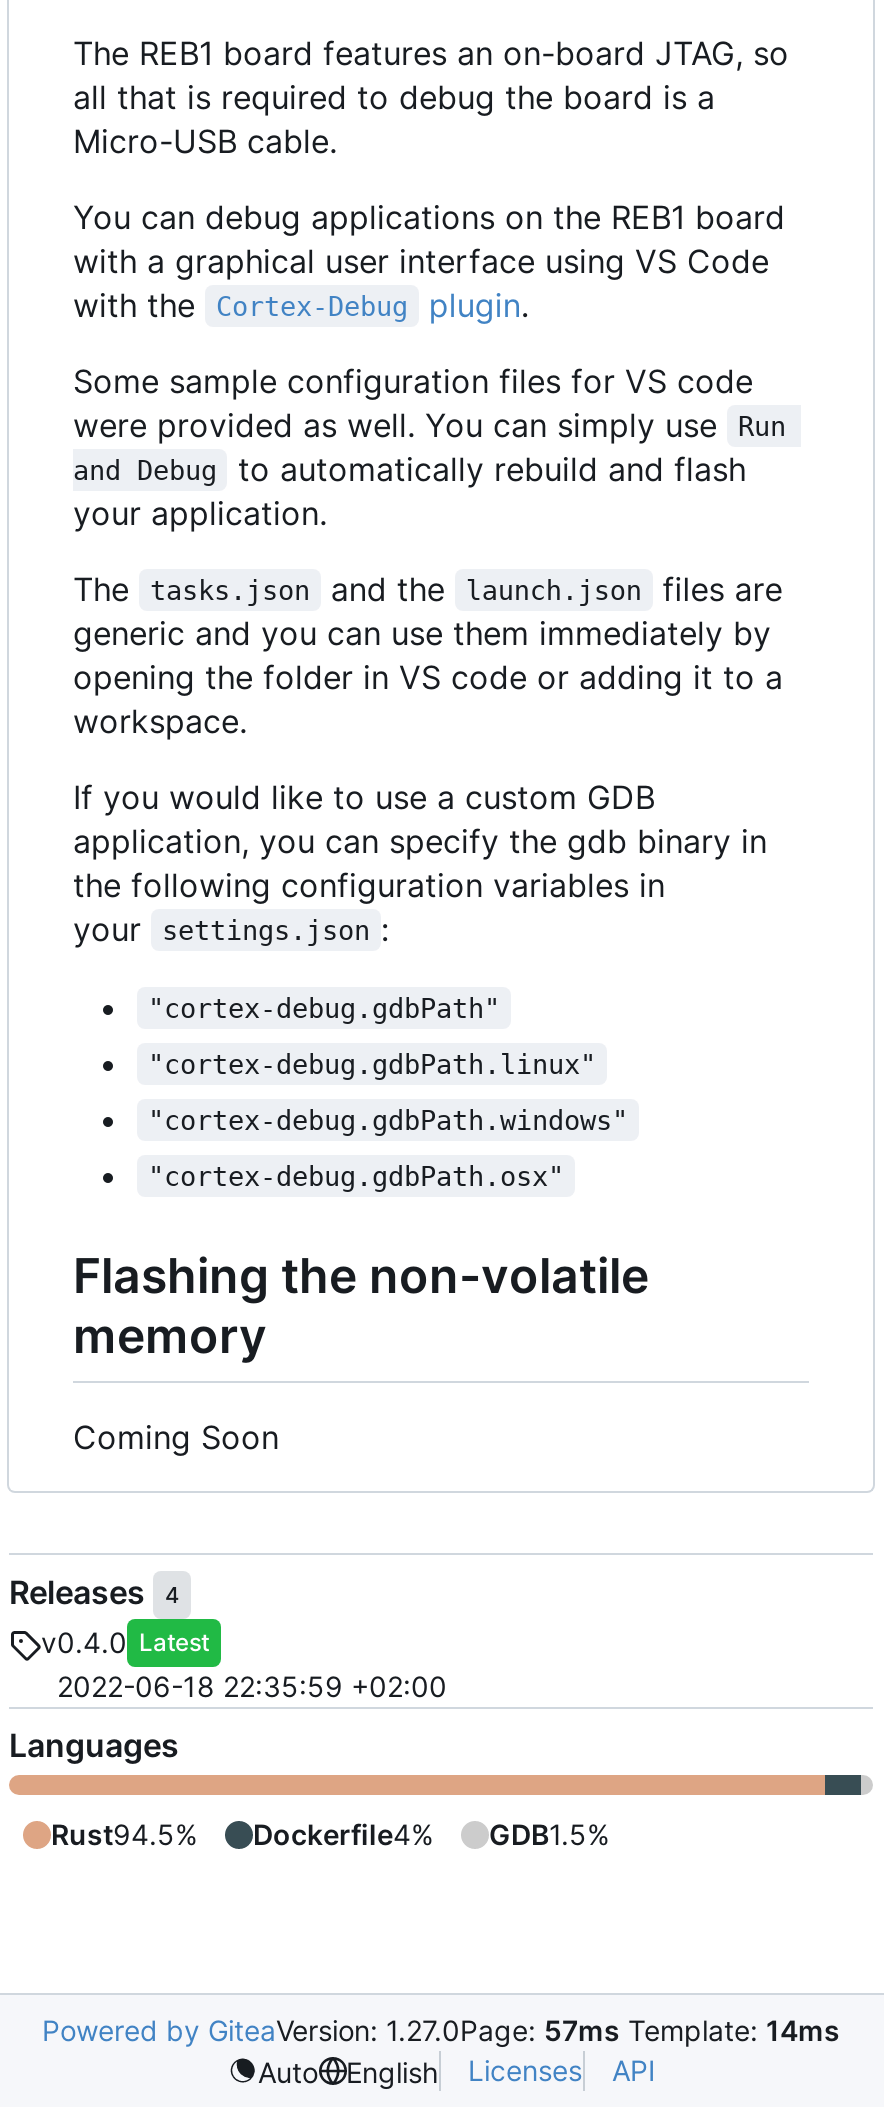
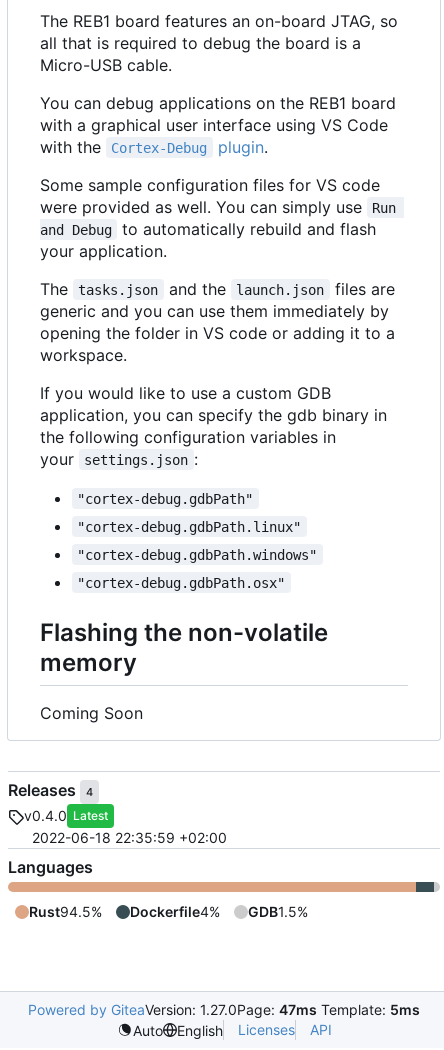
[42,2013,840,2047] Powered by GiteaVersion: 1.27.0Page: 57ms Template: 14ms -> [28,1001,420,1018] Powered by GiteaVersion: 1.27.0Page: 47ms Template: 5ms

